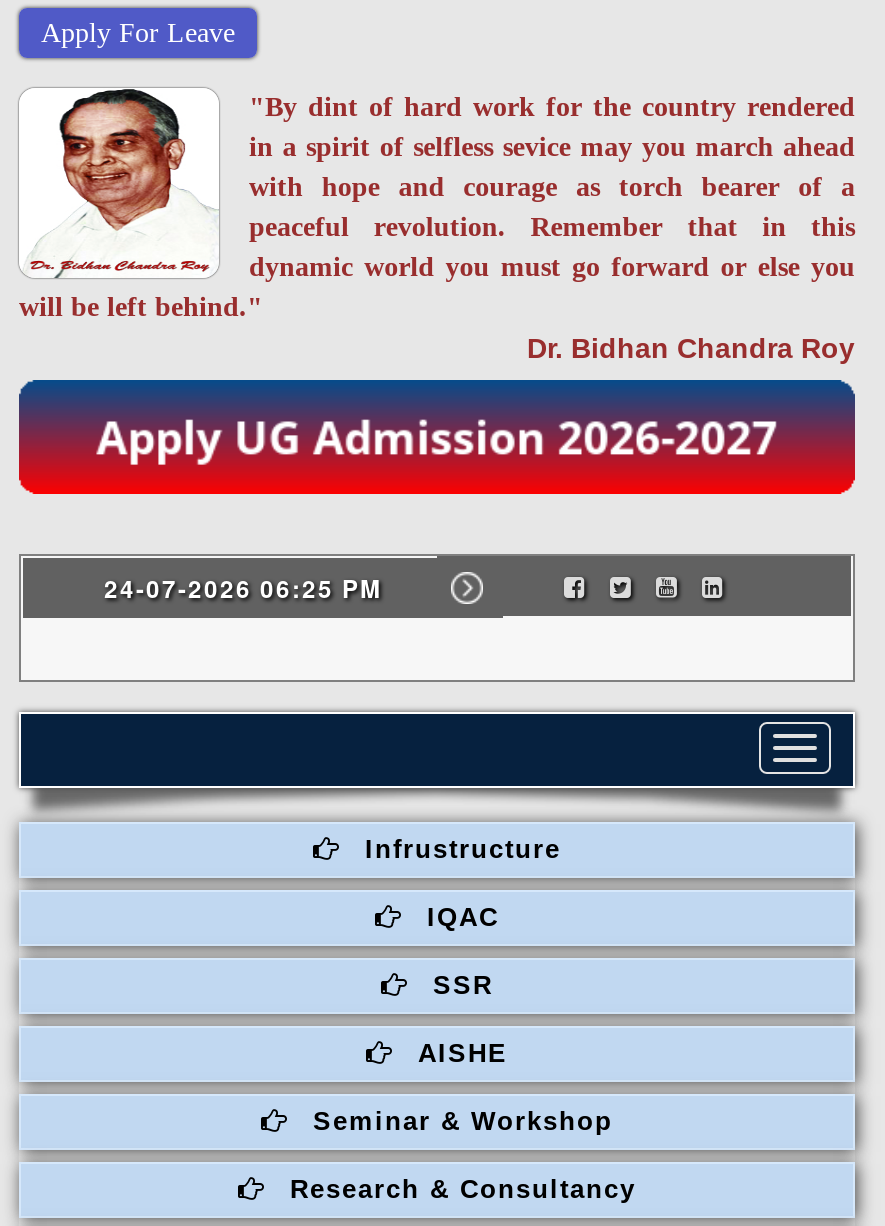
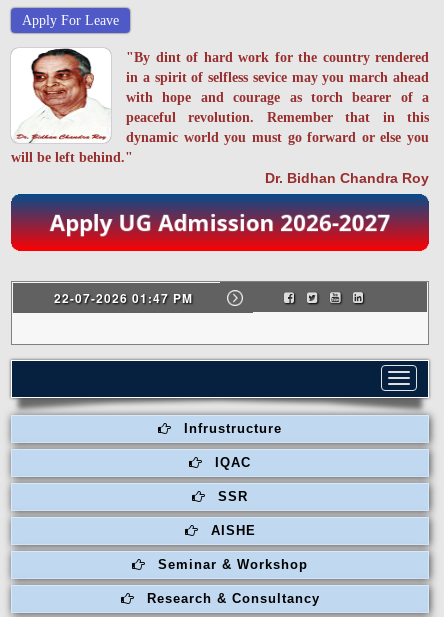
[104,570,382,606] 24-07-2026 06:25 PM -> [53,289,192,307] 22-07-2026 01:47 PM

